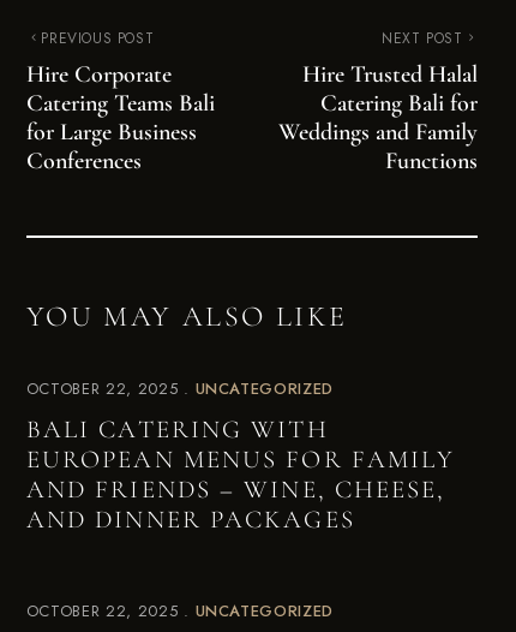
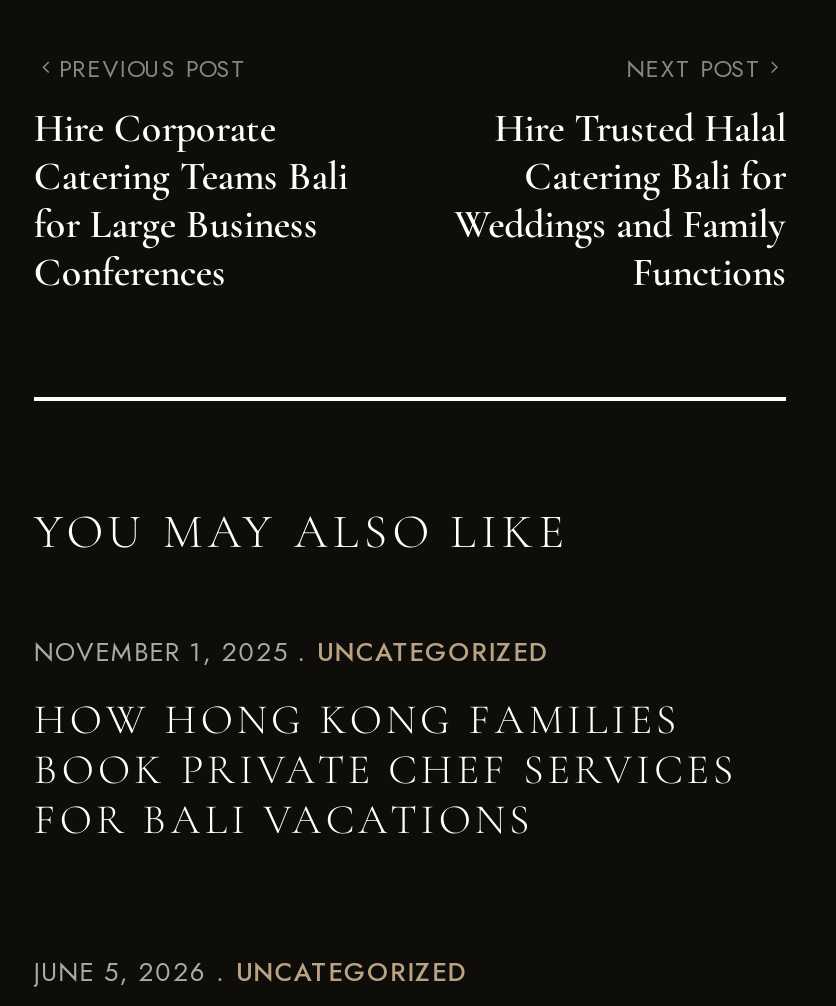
[26,377,334,400] OCTOBER 22, 2025 UNCATEGORIZED -> [34,633,548,671] NOVEMBER 1, 2025 UNCATEGORIZED
[26,415,455,535] BALI CATERING WITH | EUROPEAN MENUS FOR FAMILY | AND FRIENDS – WINE, CHEESE, | AND DINNER PACKAGES -> [34,695,737,845] HOW HONG KONG FAMILIES | BOOK PRIVATE CHEF SERVICES | FOR BALI VACATIONS
[26,600,334,622] OCTOBER 22, 2025 UNCATEGORIZED -> [34,953,467,991] JUNE 5, 2026 UNCATEGORIZED

